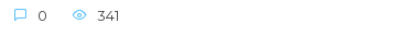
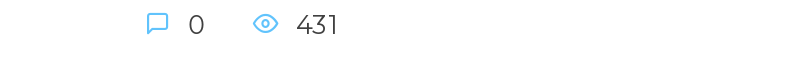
[96,7,118,24] 341 -> [296,9,336,39] 431

